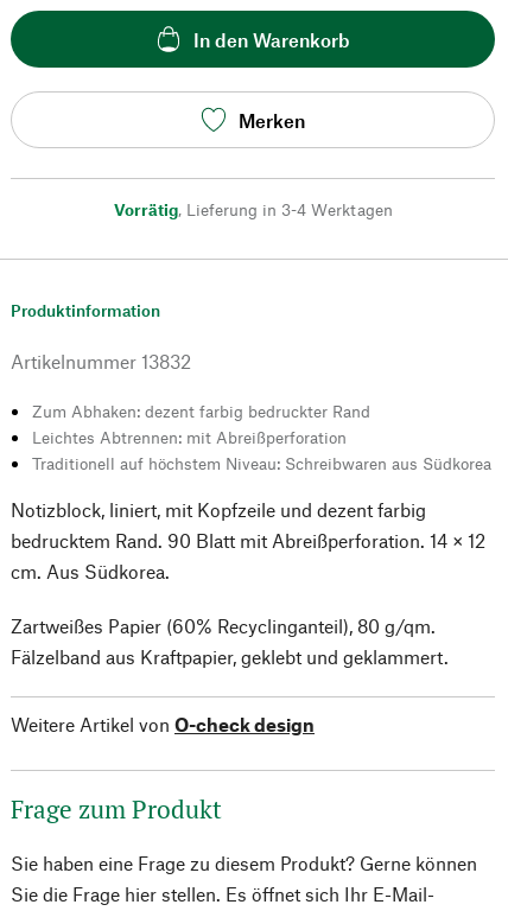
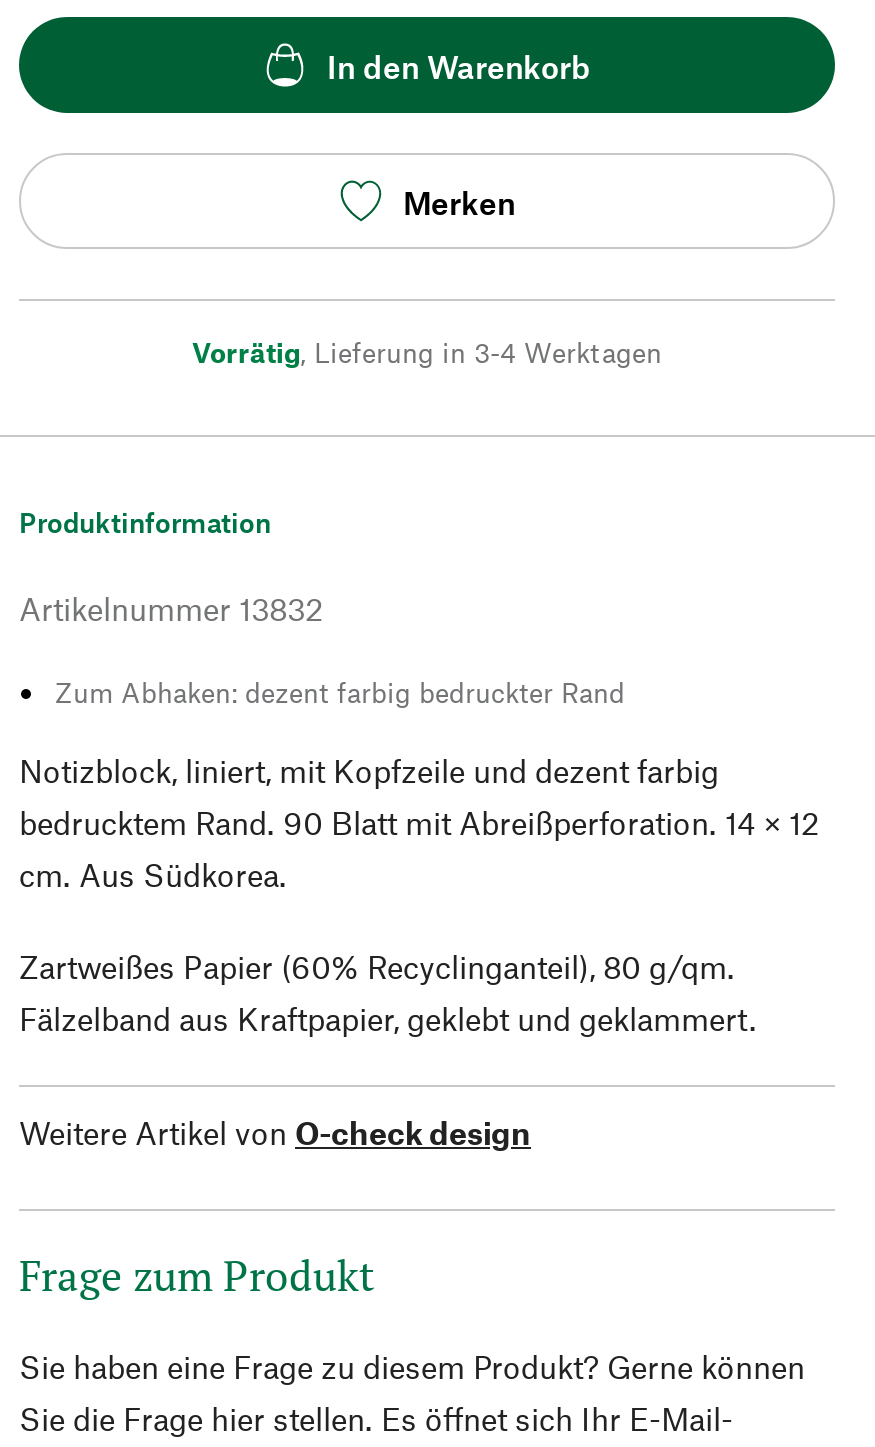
[32,427,491,473] Leichtes Abtrennen: mit Abreißperforation | Traditionell auf höchstem Niveau: Schreibwaren aus Südkorea -> none

